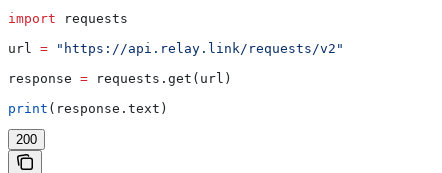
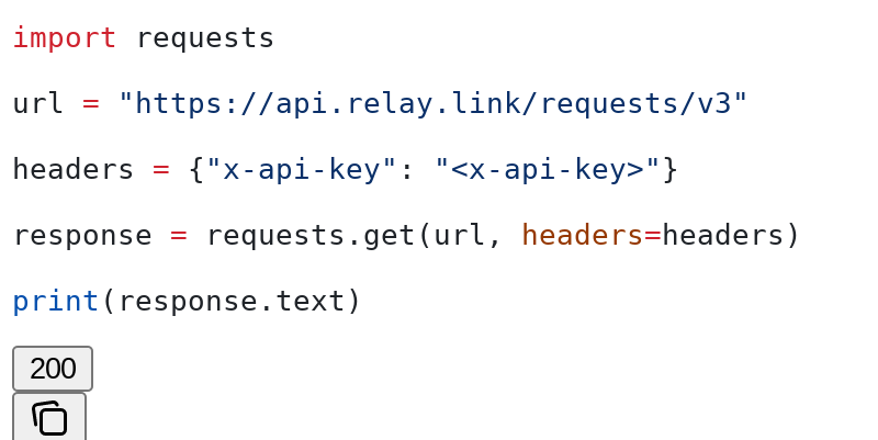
[8,41,344,86] url = "https://api.relay.link/requests/v2" | response = requests.get(url) -> [12,87,802,251] url = "https://api.relay.link/requests/v3" | headers = {"x-api-key": "<x-api-key>"} | response = requests.get(url, headers=headers)

